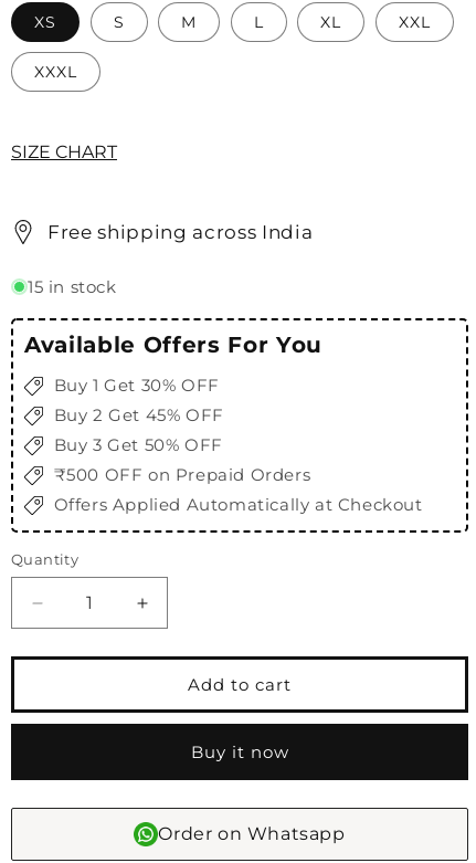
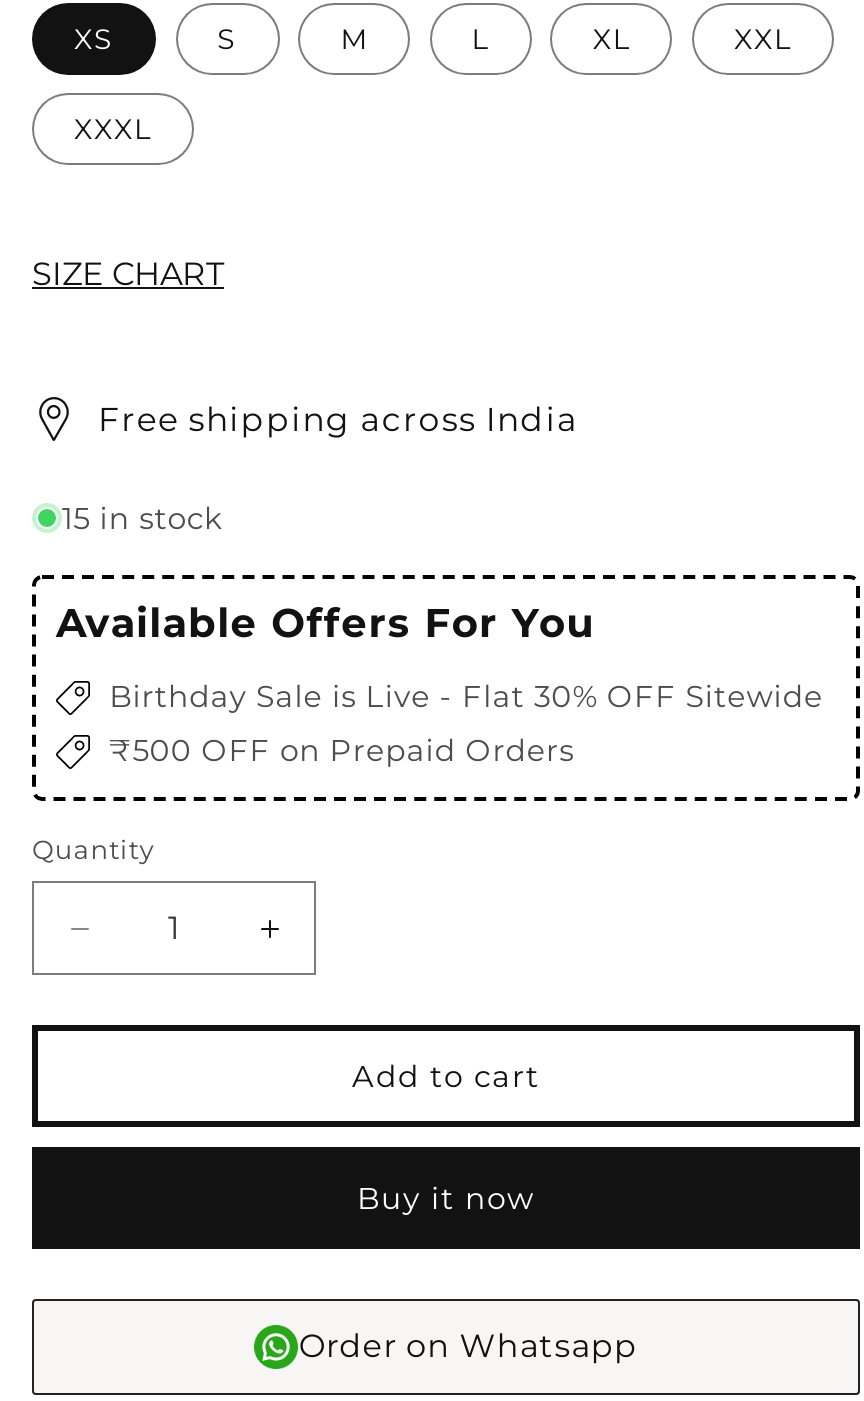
[54,375,224,455] Buy 1 Get 30% OFF | Buy 2 Get 45% OFF | Buy 3 Get 50% OFF -> [109,677,823,715] Birthday Sale is Live - Flat 30% OFF Sitewide
[54,494,423,515] Offers Applied Automatically at Checkout -> none

